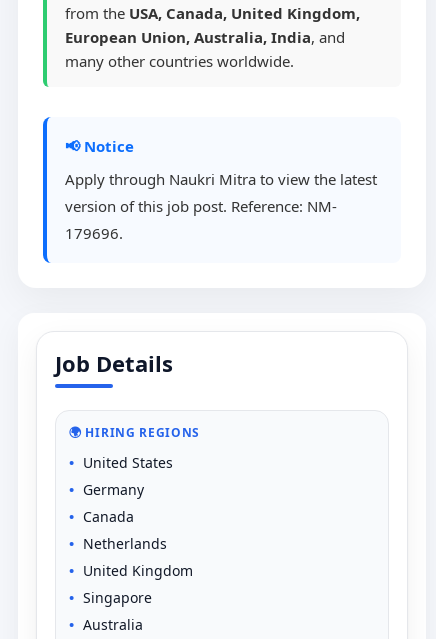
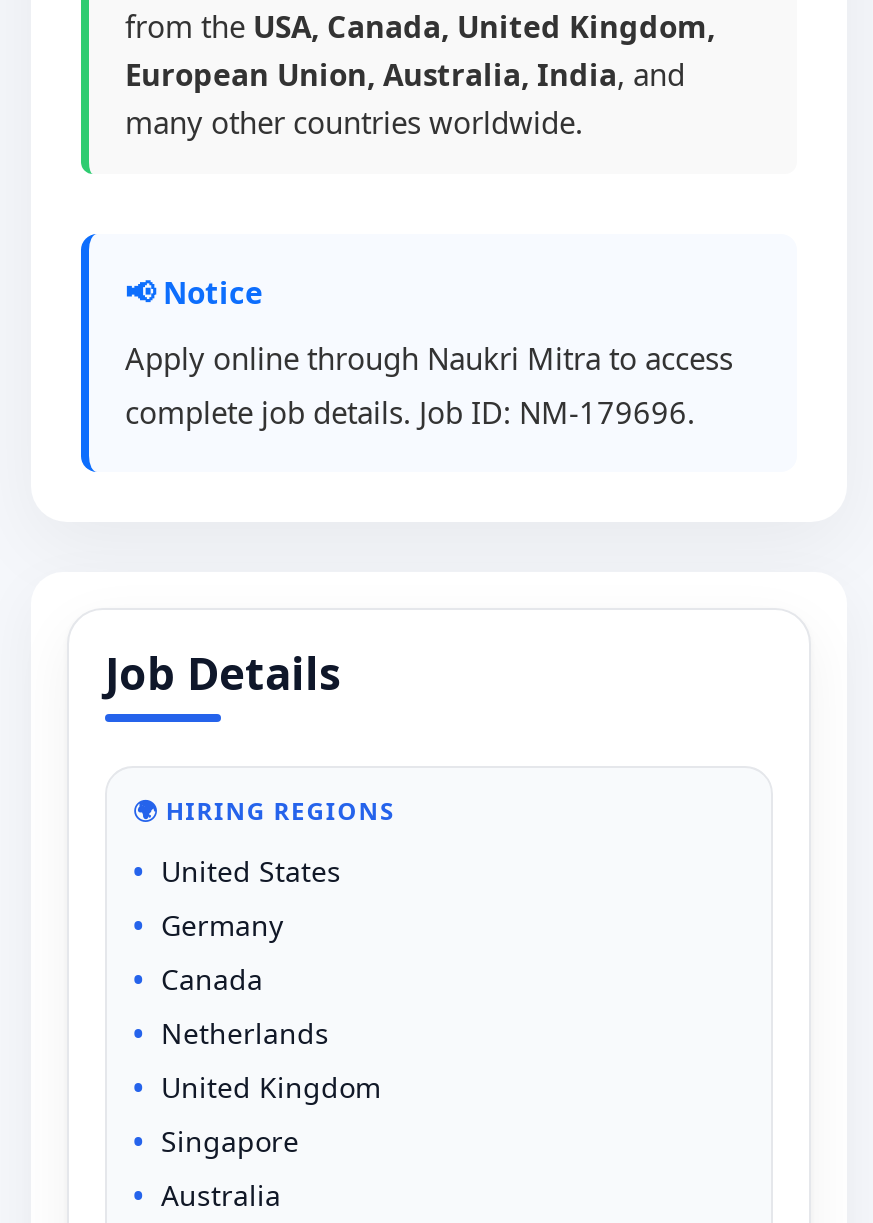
[65,169,377,243] Apply through Naukri Mitra to view the latest | version of this job post. Reference: NM- | 179696. -> [125,338,733,432] Apply online through Naukri Mitra to access | complete job details. Job ID: NM-179696.

